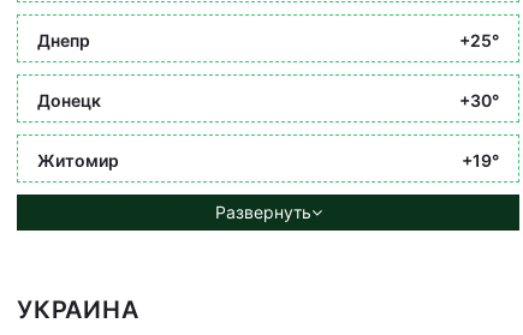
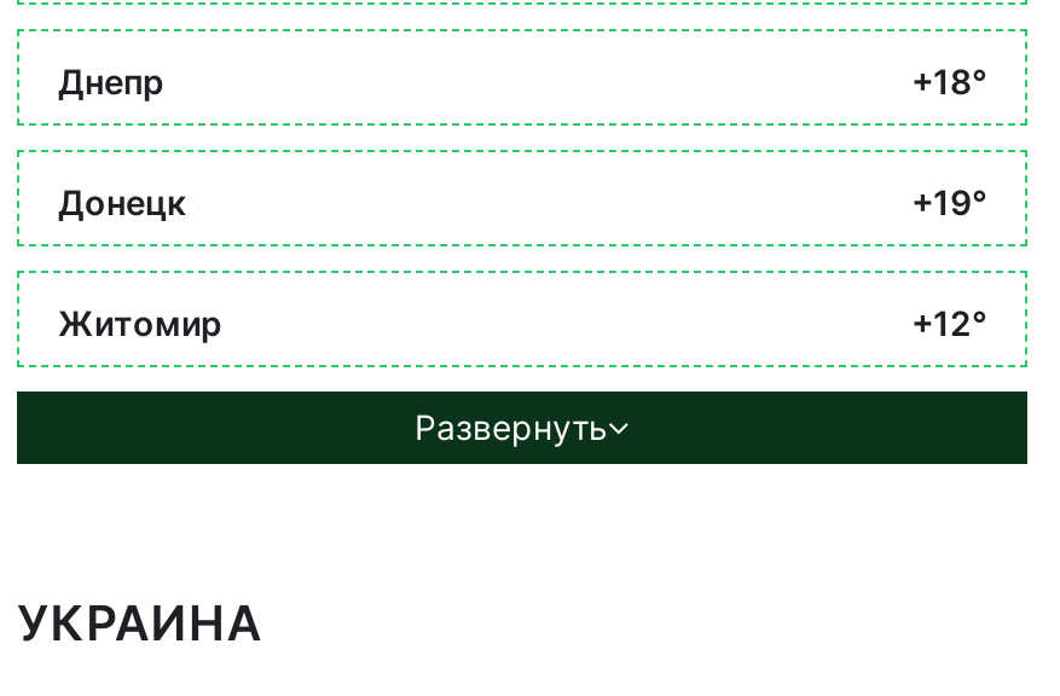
[459,29,499,50] +25° -> [911,59,986,100] +18°
[459,89,499,110] +30° -> [911,180,986,221] +19°
[462,149,499,170] +19° -> [911,301,986,342] +12°

